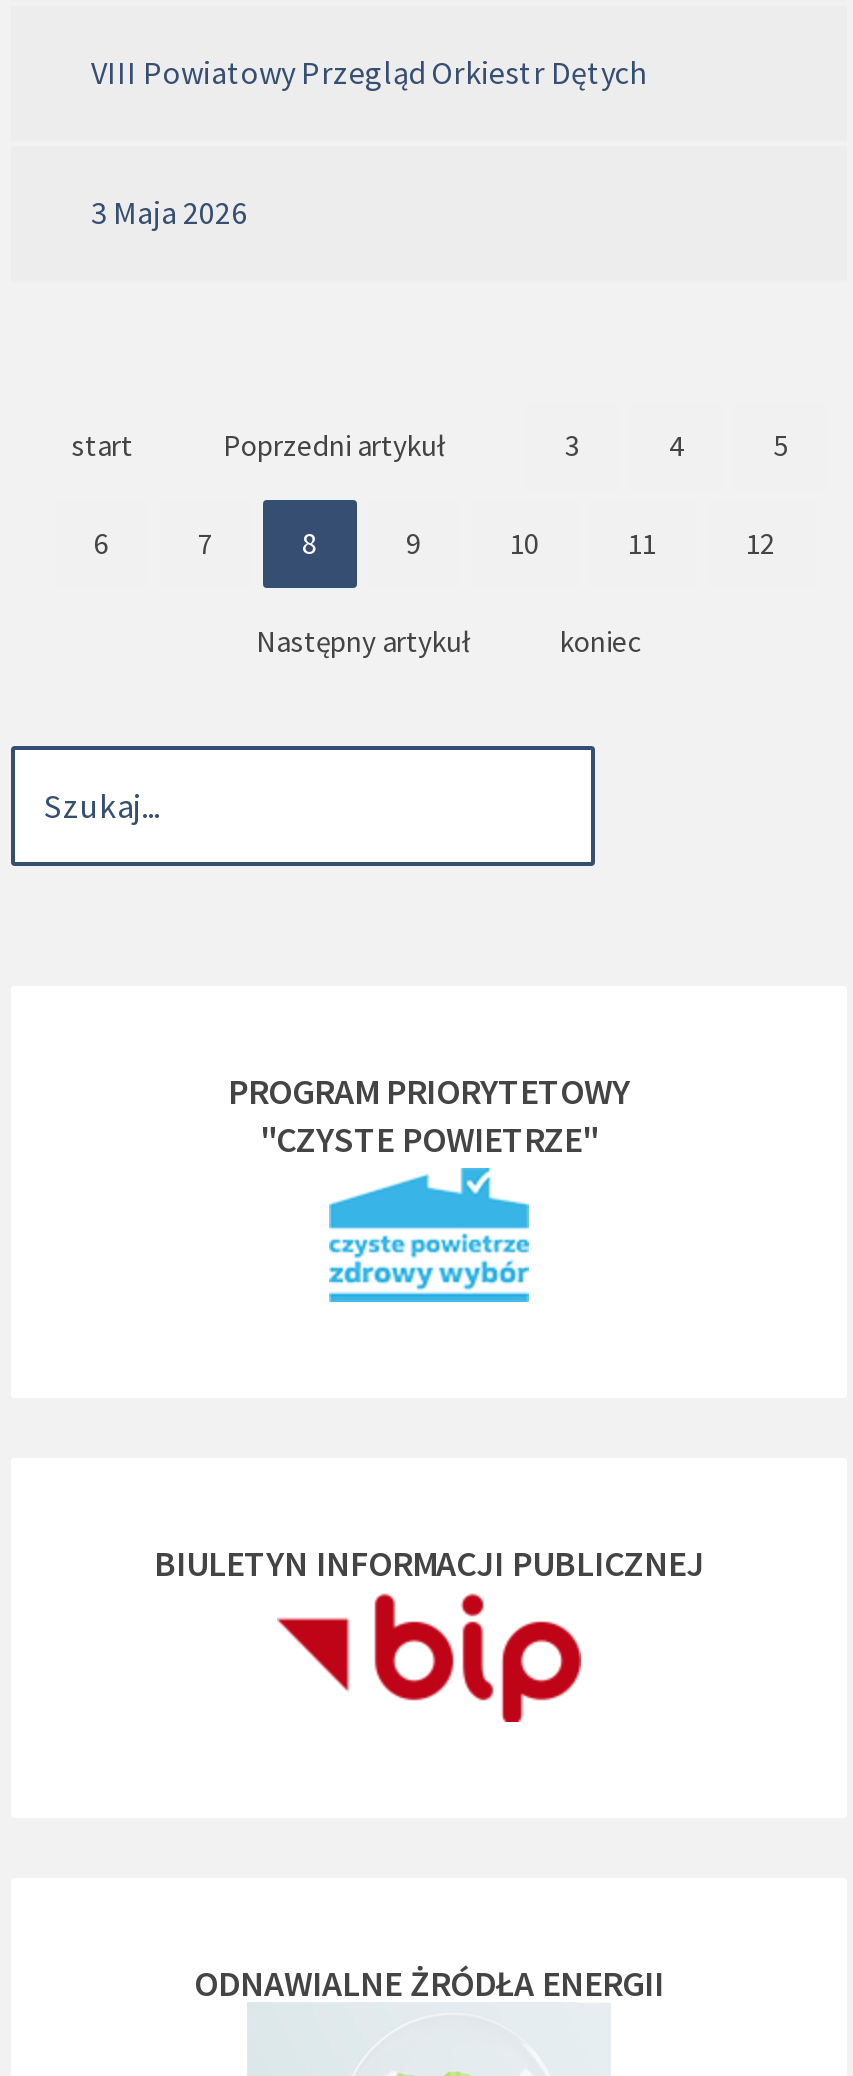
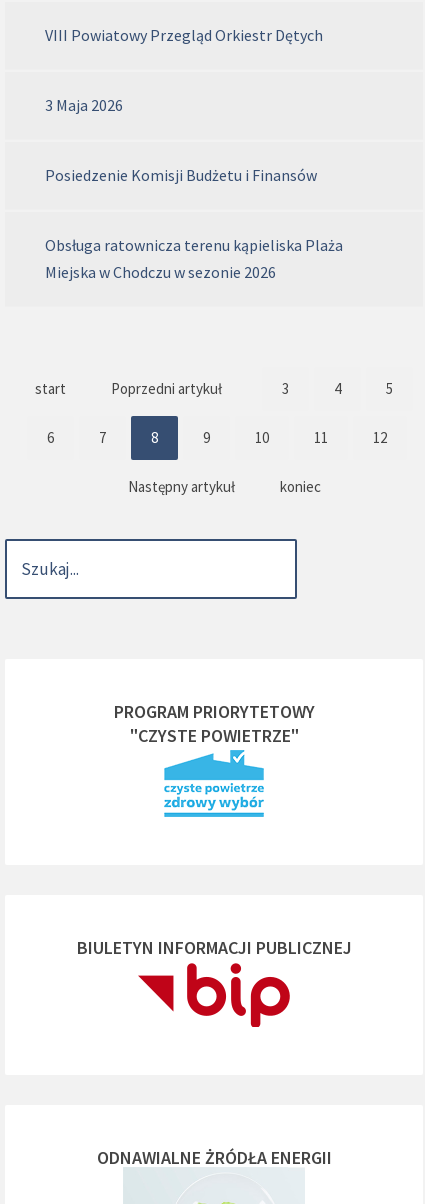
none -> [45,165,343,282] Posiedzenie Komisji Budżetu i Finansów | Obsługa ratownicza terenu kąpieliska Plaża | Miejska w Chodczu w sezonie 2026

